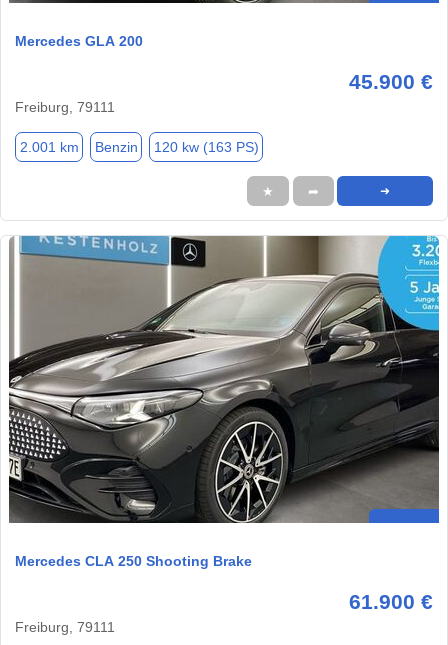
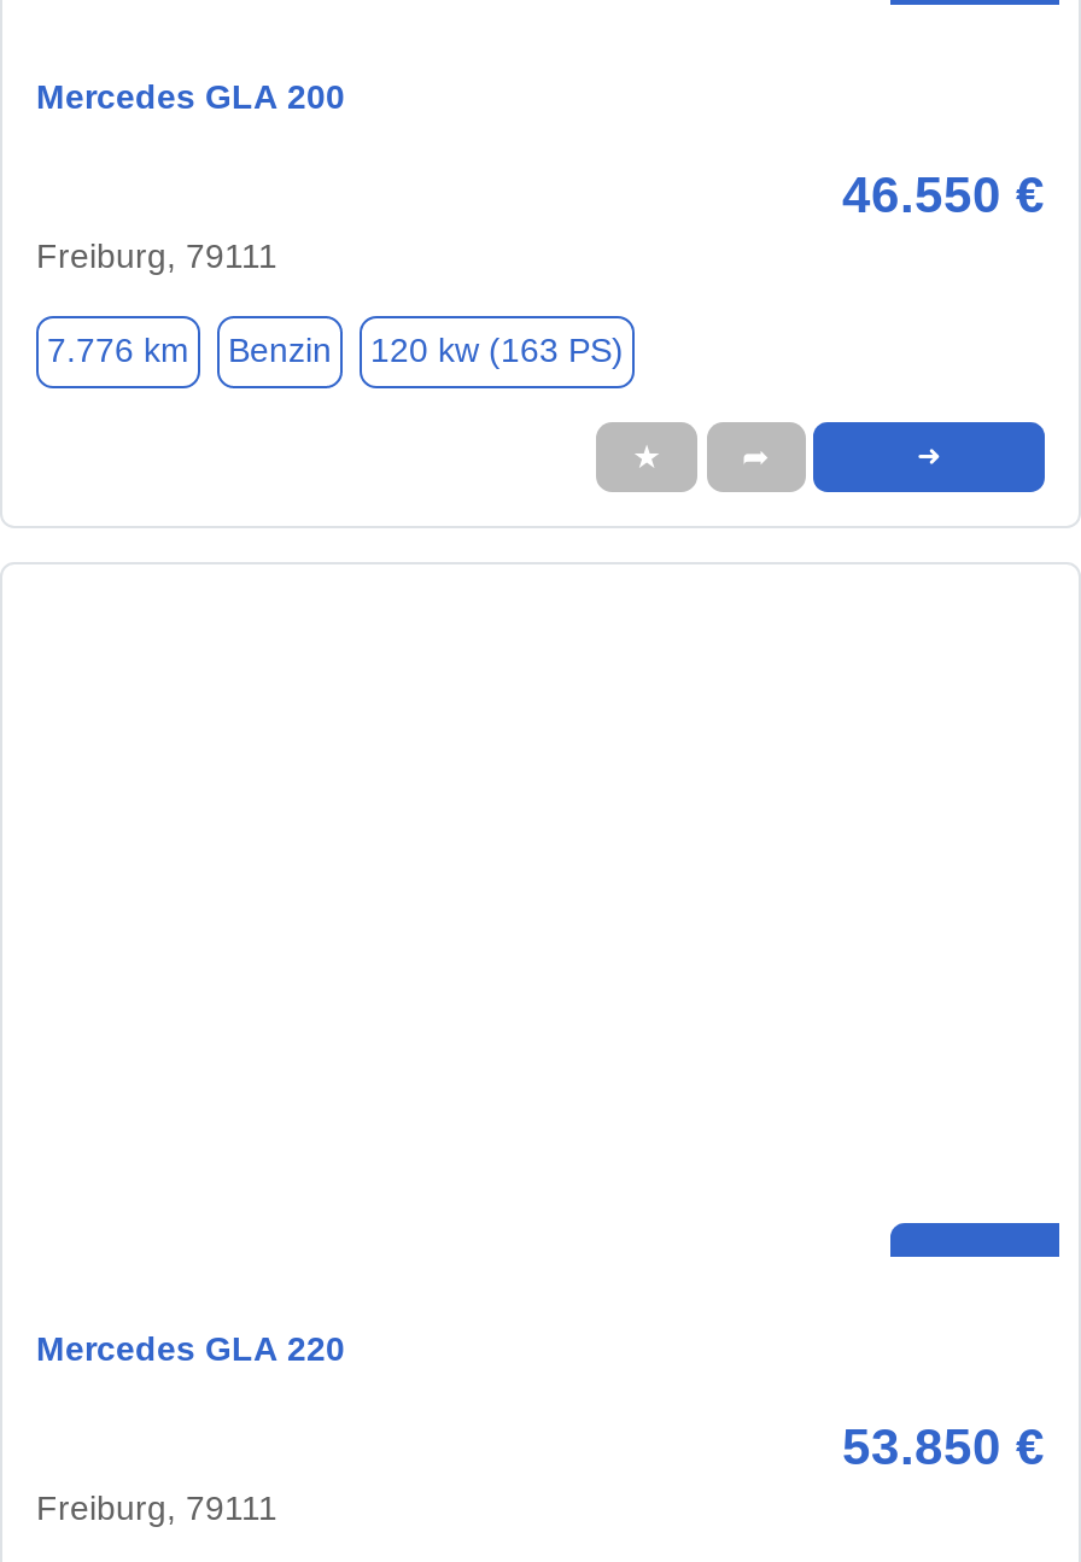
[349,70,433,93] 45.900 € -> [842,166,1045,222] 46.550 €
[19,139,258,155] 2.001 km Benzin 120 kw (163 PS) -> [47,332,624,370] 7.776 km Benzin 120 kw (163 PS)
[8,235,440,524] [image] -> none
[15,553,252,569] Mercedes CLA 250 Shooting Brake -> [36,1330,345,1369] Mercedes GLA 220
[349,590,433,613] 61.900 € -> [842,1420,1045,1475] 53.850 €

